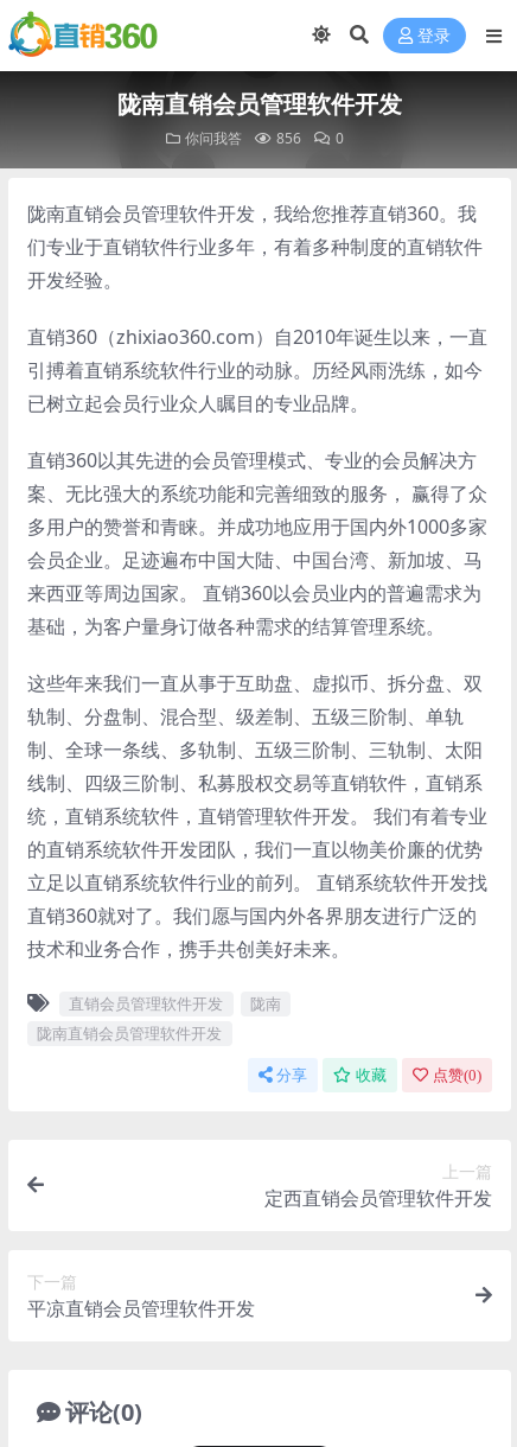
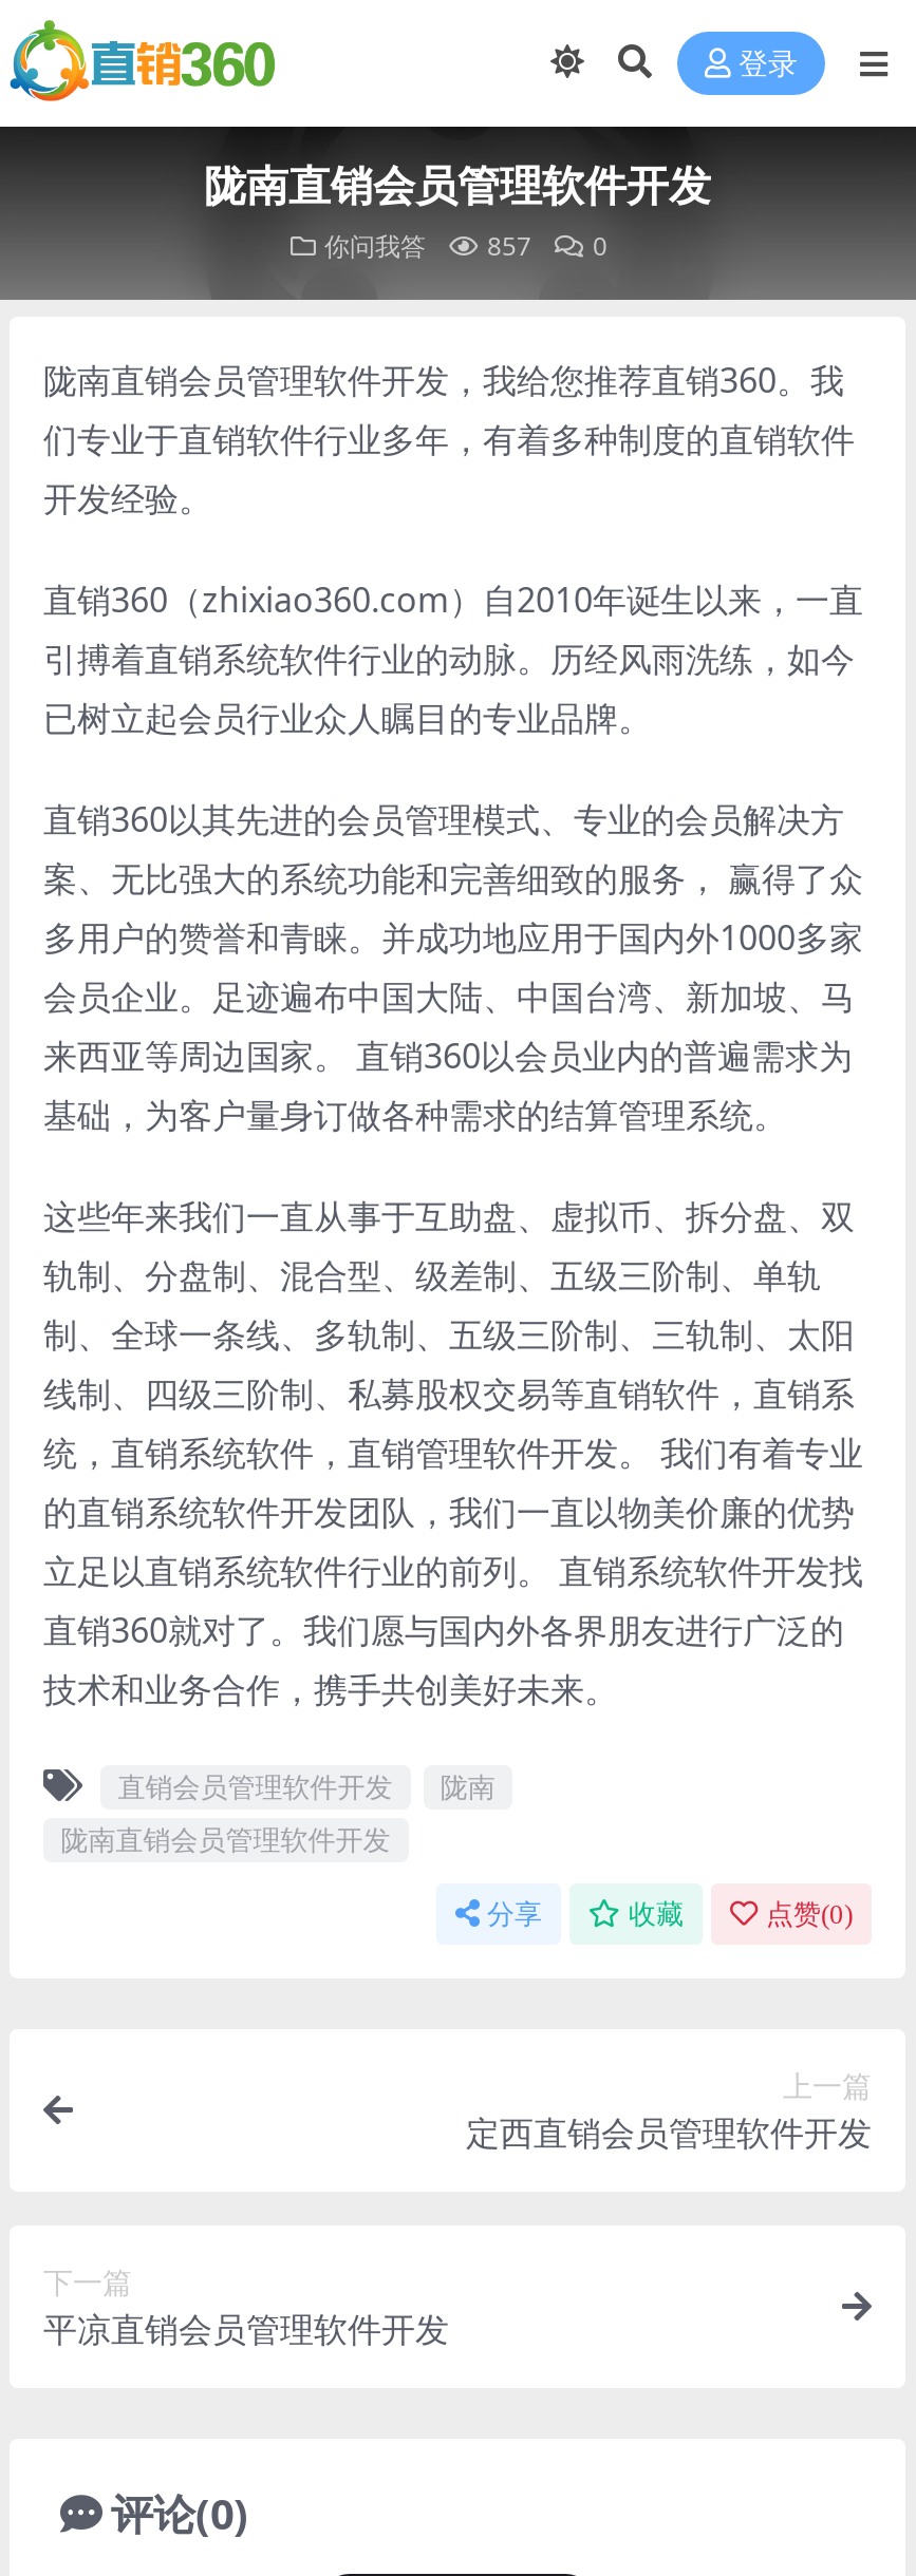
[185,128,344,148] 你问我答 856 0 -> [324,228,607,264] 你问我答 857 0

